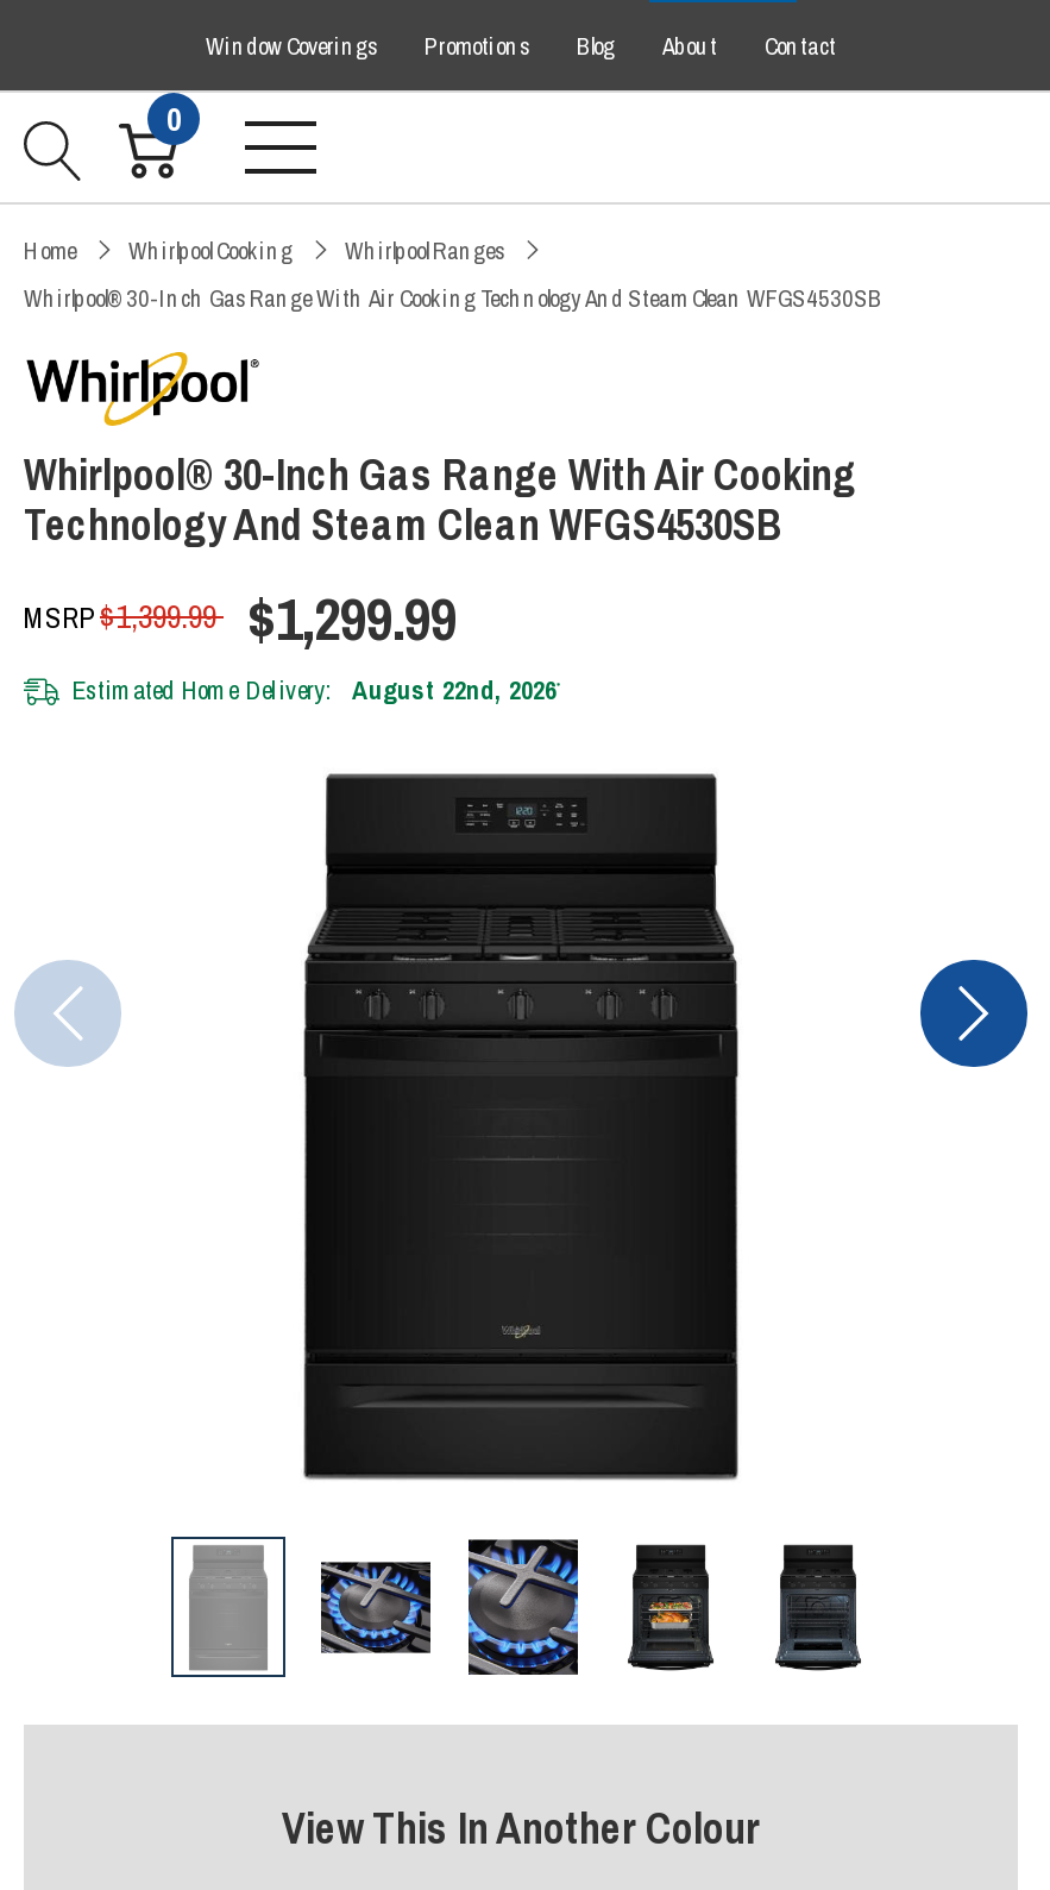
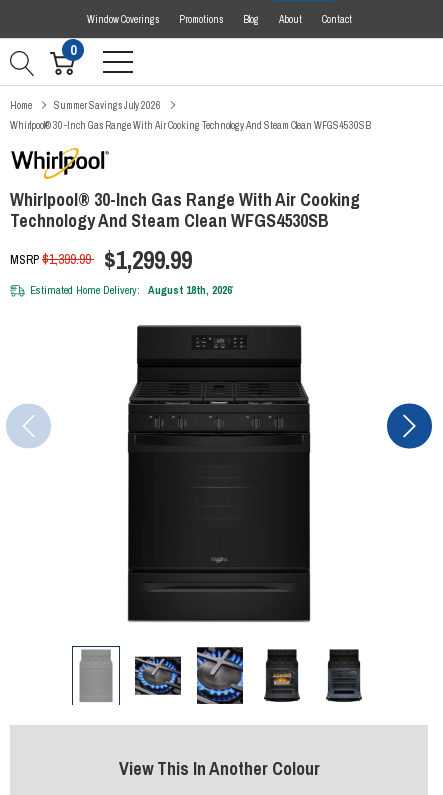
[128,236,504,266] Whirlpool Cooking | Whirlpool Ranges -> [54,99,161,112] Summer Savings July 2026
[71,673,557,707] Estimated Home Delivery: August 22nd, 2026 -> [30,283,232,297] Estimated Home Delivery: August 18th, 2026

